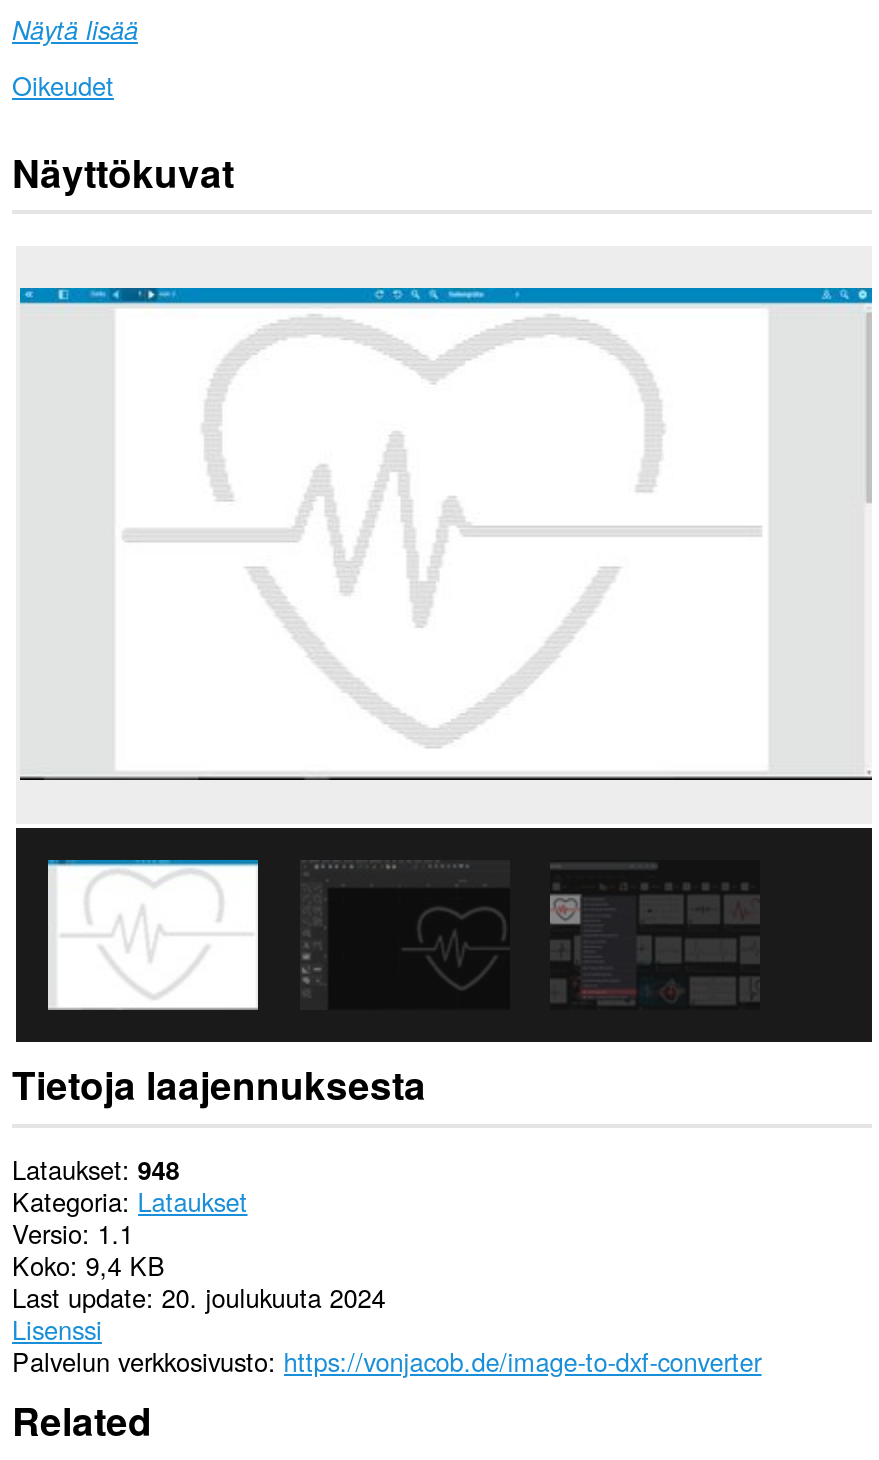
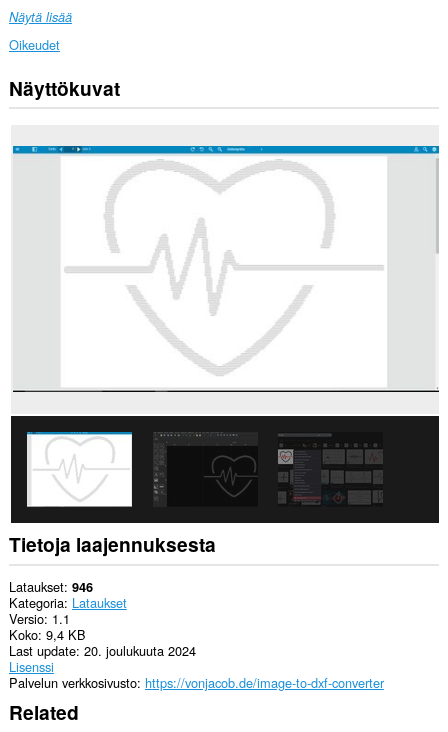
[12,1150,180,1188] Lataukset 948 -> [9,577,93,596] Lataukset 946

